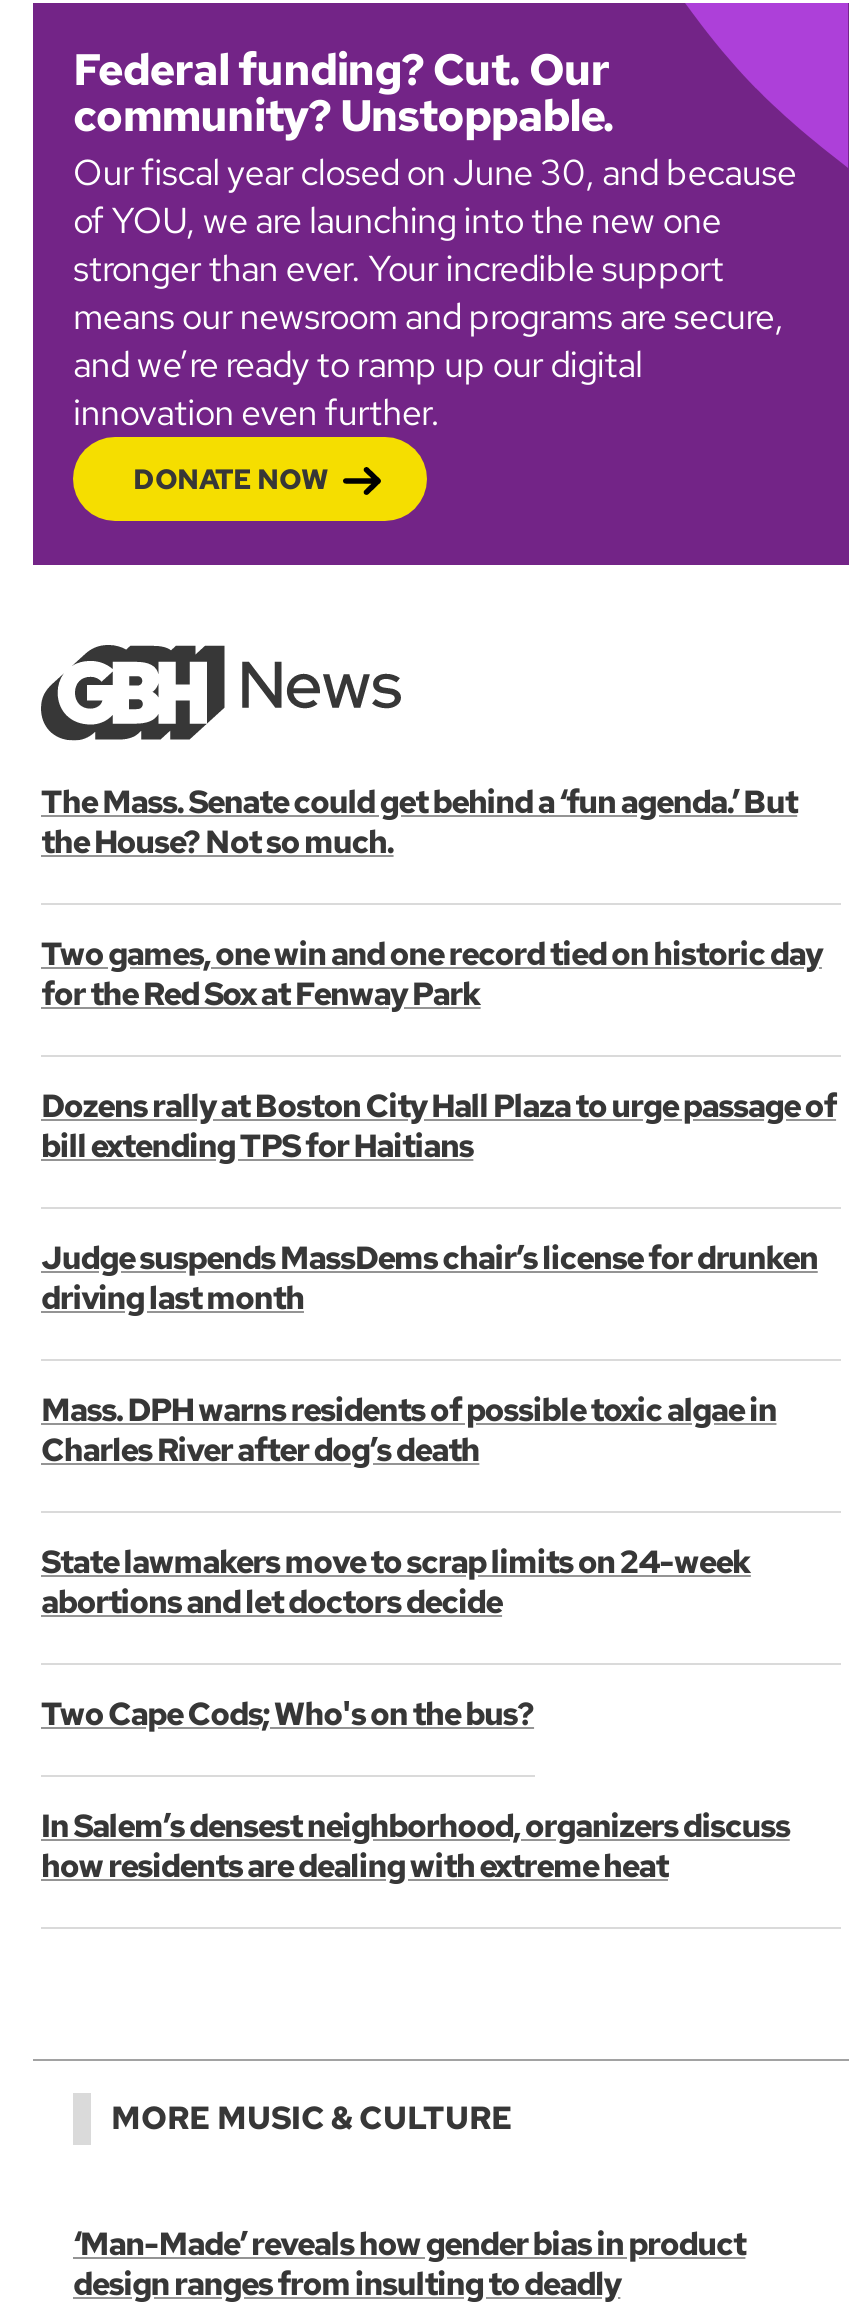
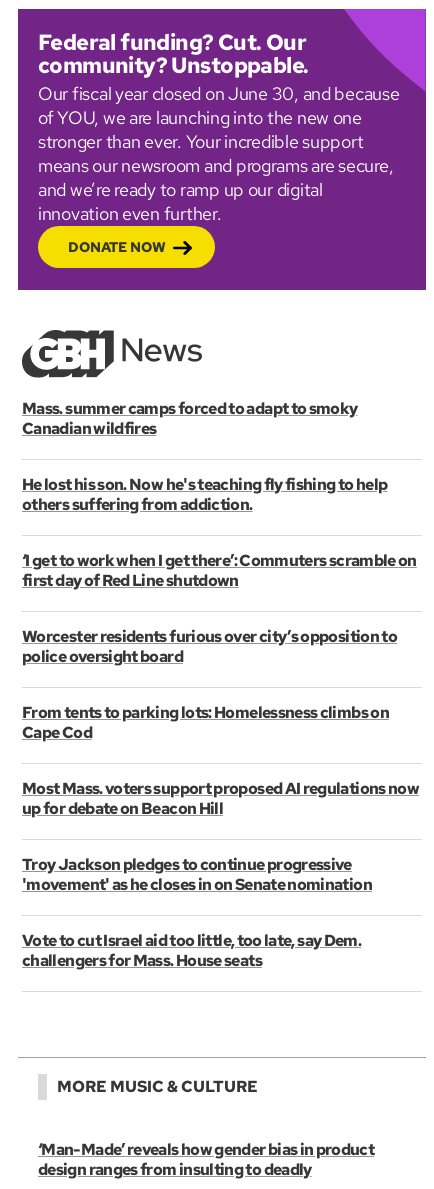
[41,782,797,864] The Mass. Senate could get behind a ‘fun agenda.’ But | the House? Not so much. -> [22,398,357,439] Mass. summer camps forced to adapt to smoky | Canadian wildfires
[41,934,822,1016] Two games, one win and one record tied on historic day | for the Red Sox at Fenway Park -> [22,474,387,515] He lost his son. Now he's teaching fly fishing to help | others suffering from addiction.
[41,1086,836,1168] Dozens rally at Boston City Hall Plaza to urge passage of | bill extending TPS for Haitians -> [22,550,417,591] ‘I get to work when I get there’: Commuters scramble on | first day of Red Line shutdown
[41,1238,818,1320] Judge suspends MassDems chair’s license for drunken | driving last month -> [22,626,397,667] Worcester residents furious over city’s opposition to | police oversight board
[41,1390,776,1472] Mass. DPH warns residents of possible toxic algae in | Charles River after dog’s death -> [22,702,389,743] From tents to parking lots: Homelessness climbs on | Cape Cod
[41,1542,751,1624] State lawmakers move to scrap limits on 24-week | abortions and let doctors decide -> [22,778,419,819] Most Mass. voters support proposed AI regulations now | up for debate on Beacon Hill
[41,1694,534,1736] Two Cape Cods; Who's on the bus? -> [22,854,372,895] Troy Jackson pledges to continue progressive | 'movement' as he closes in on Senate nomination
[41,1806,790,1888] In Salem’s densest neighborhood, organizers discuss | how residents are dealing with extreme heat -> [22,930,361,971] Vote to cut Israel aid too little, too late, say Dem. | challengers for Mass. House seats

